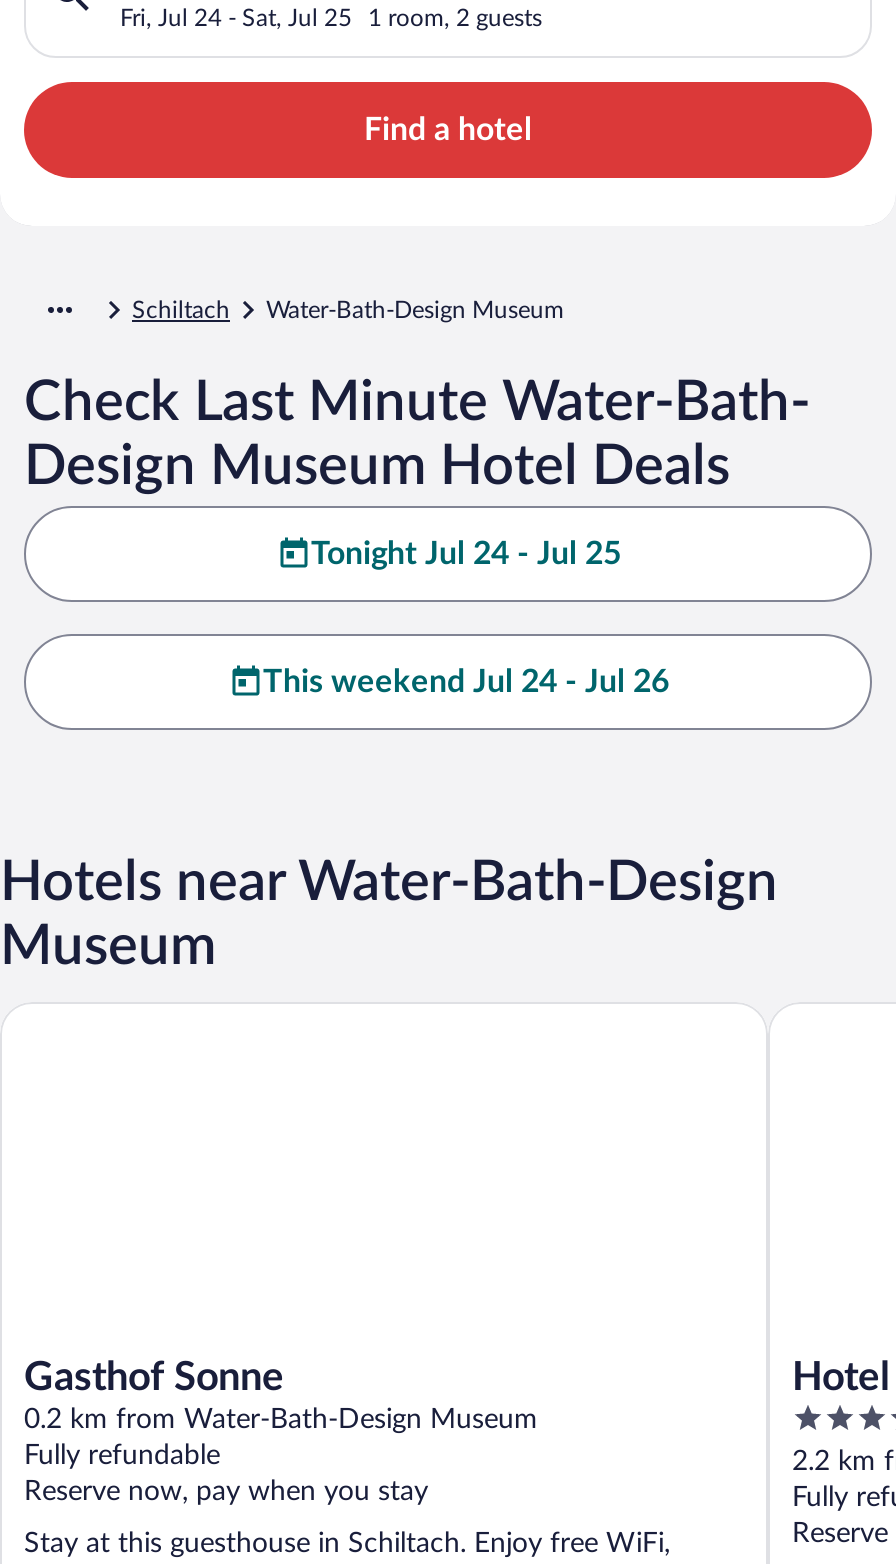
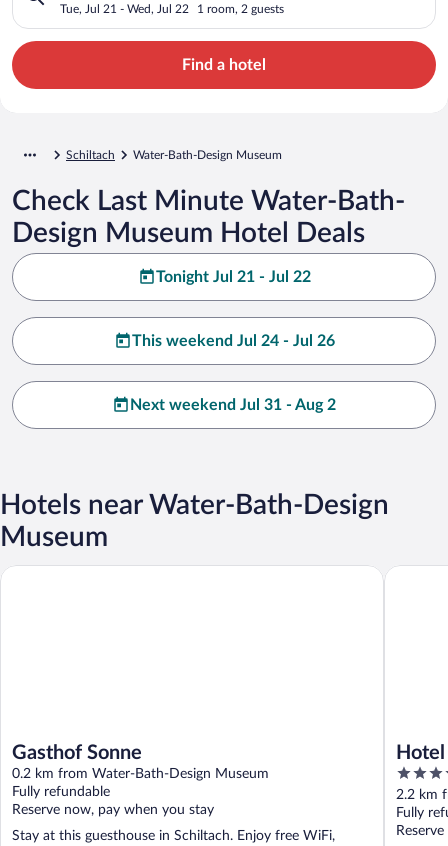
[120,5,352,29] Fri, Jul 24 - Sat, Jul 25 -> [60,3,189,15] Tue, Jul 21 - Wed, Jul 22
[311,537,621,569] Tonight Jul 24 - Jul 25 -> [155,269,310,285] Tonight Jul 21 - Jul 22
none -> [130,397,336,413] Next weekend Jul 31 - Aug 2

